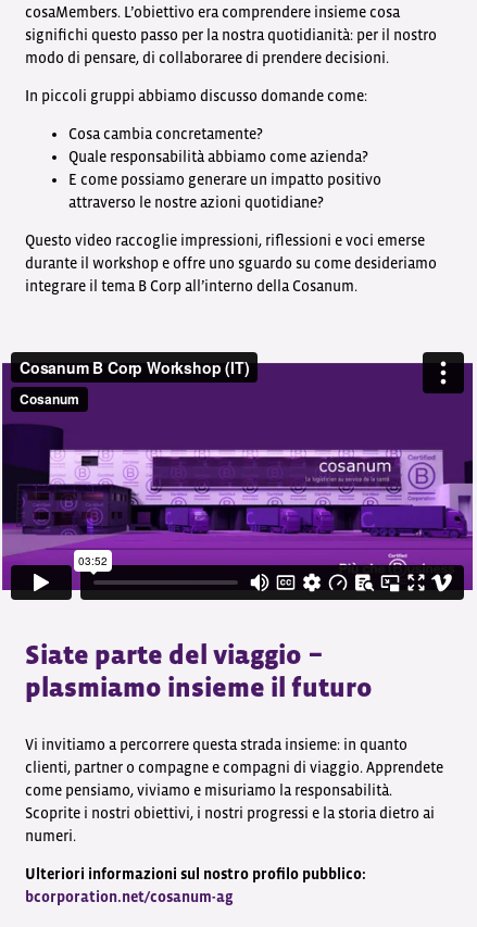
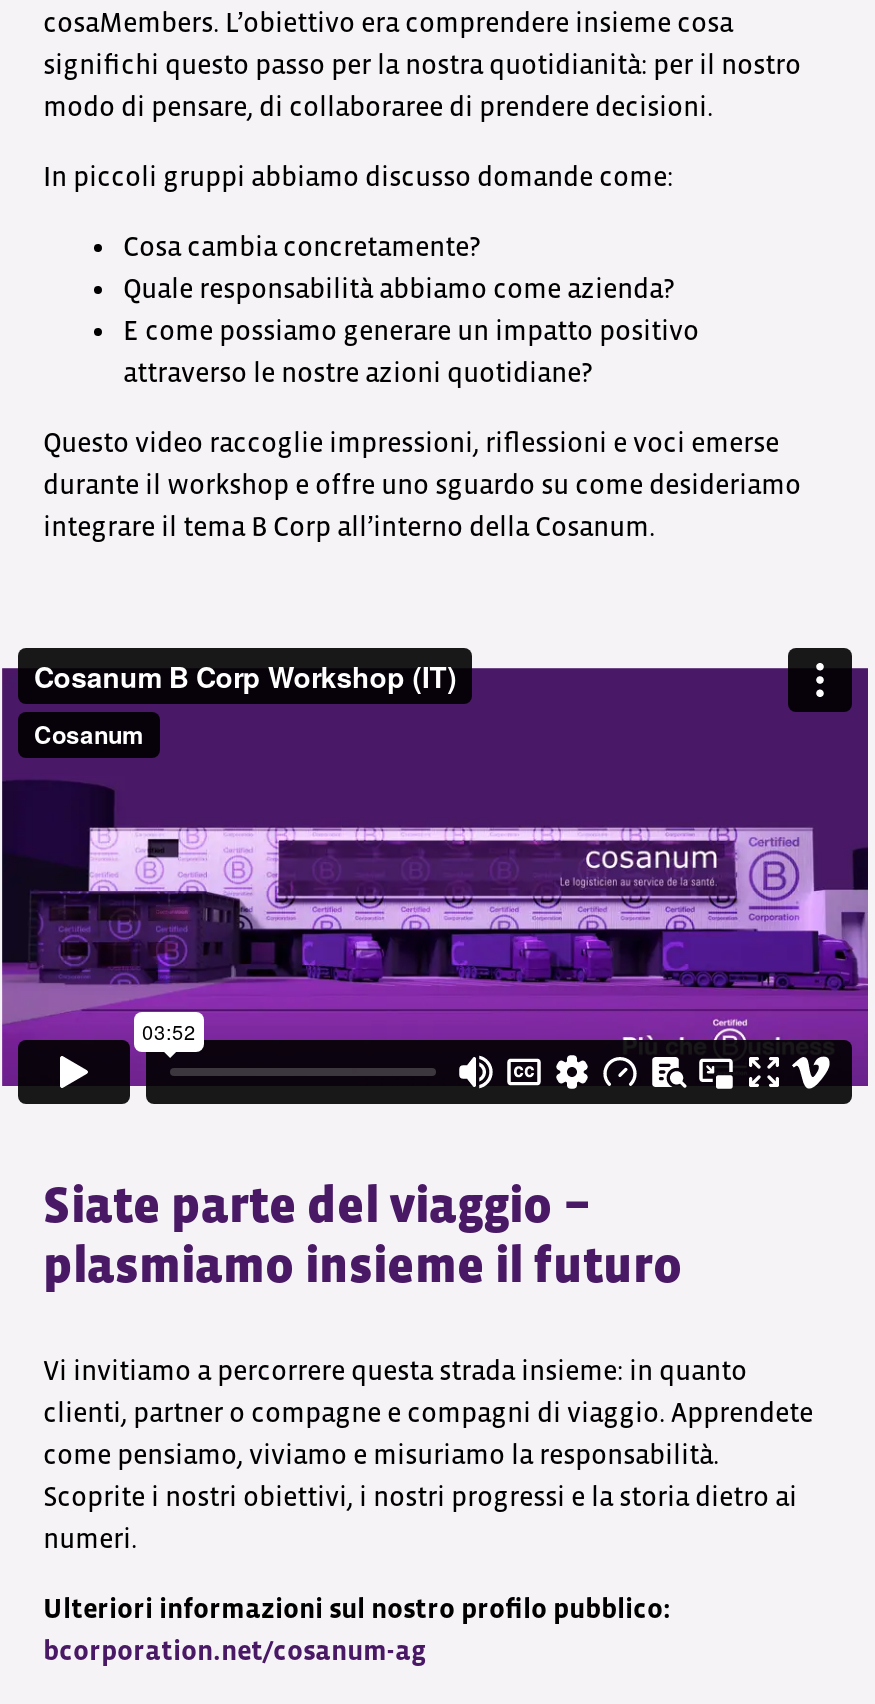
[422,351,464,393] [image] -> [776,648,850,722] [image]

